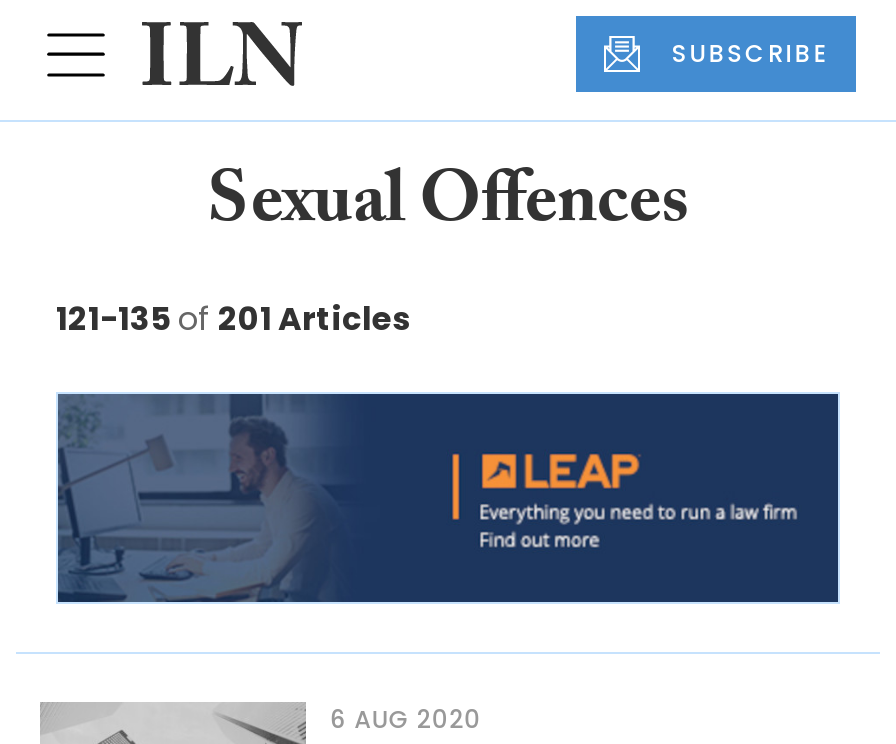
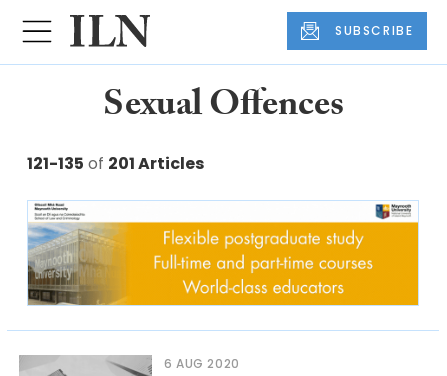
[56,392,840,604] [image] -> [27,201,419,306] [image]

